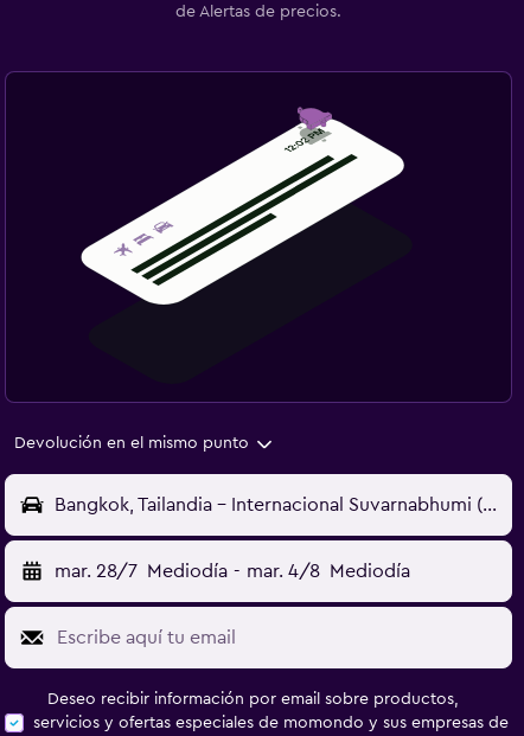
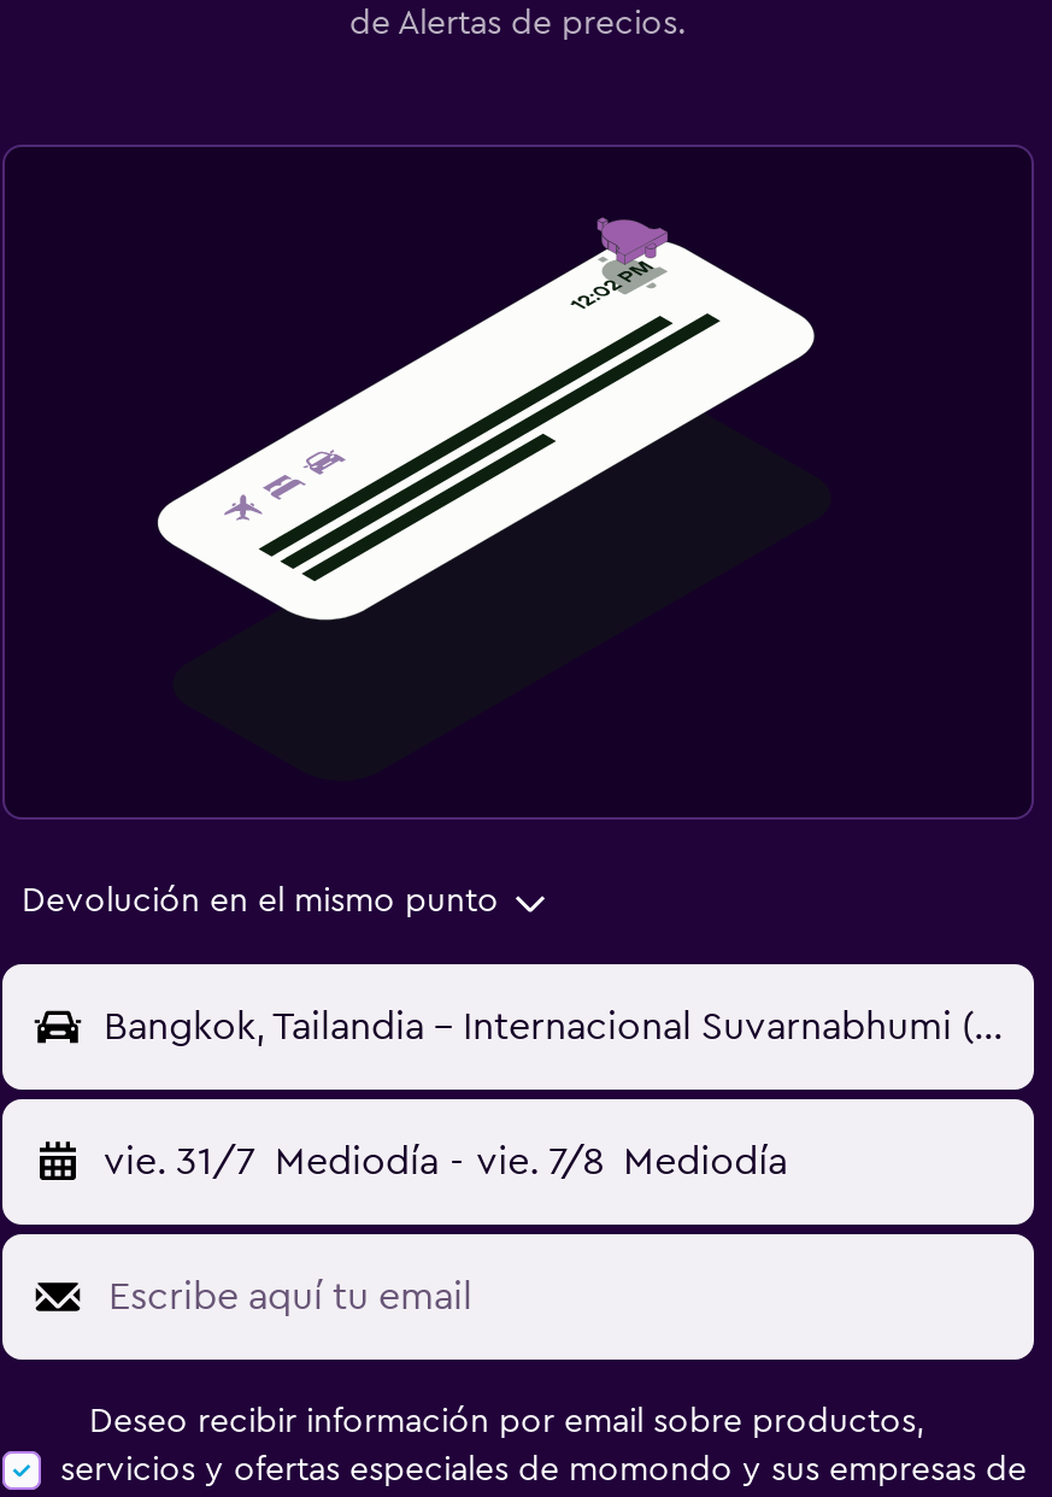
[55,562,410,581] mar. 28/7 Mediodía - mar. 4/8 Mediodía -> [104,1144,787,1182] vie. 31/7 Mediodía - vie. 7/8 Mediodía

